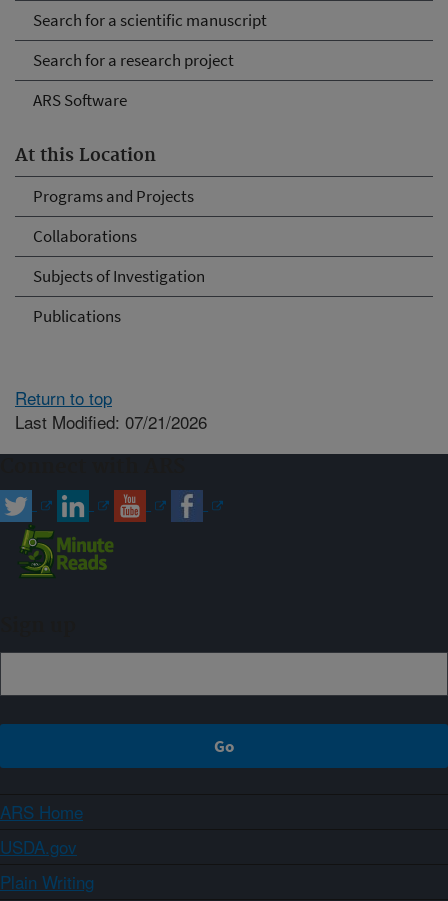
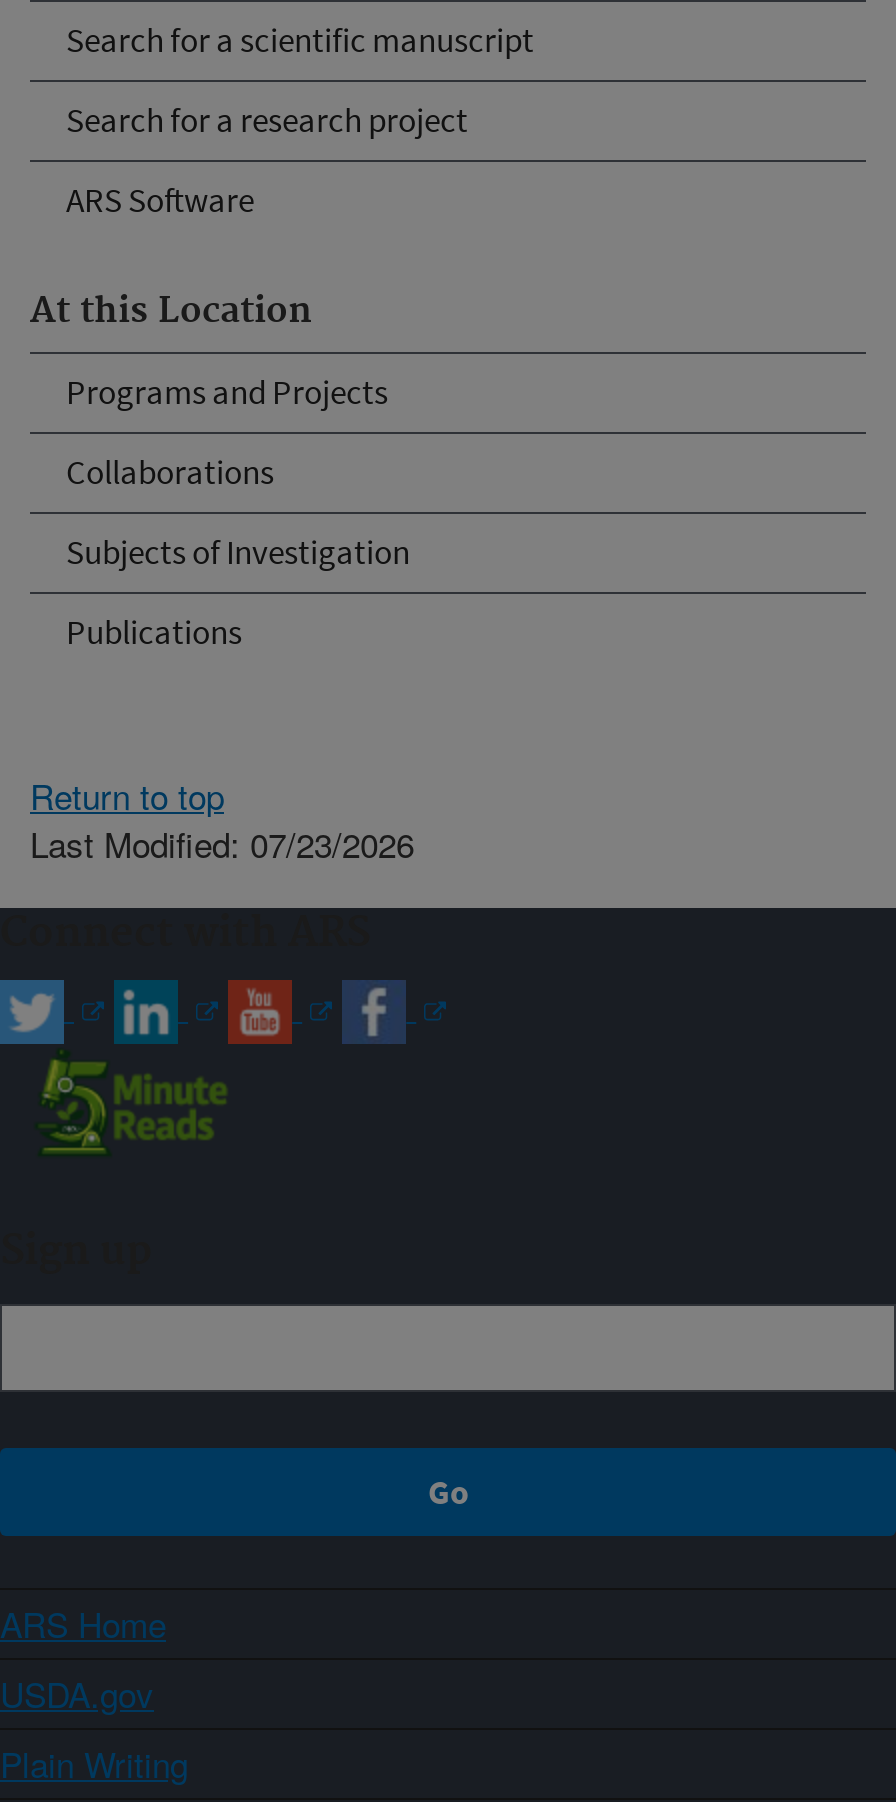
[15,408,207,433] Last Modified: 07/21/2026 -> [30,817,414,867] Last Modified: 07/23/2026

